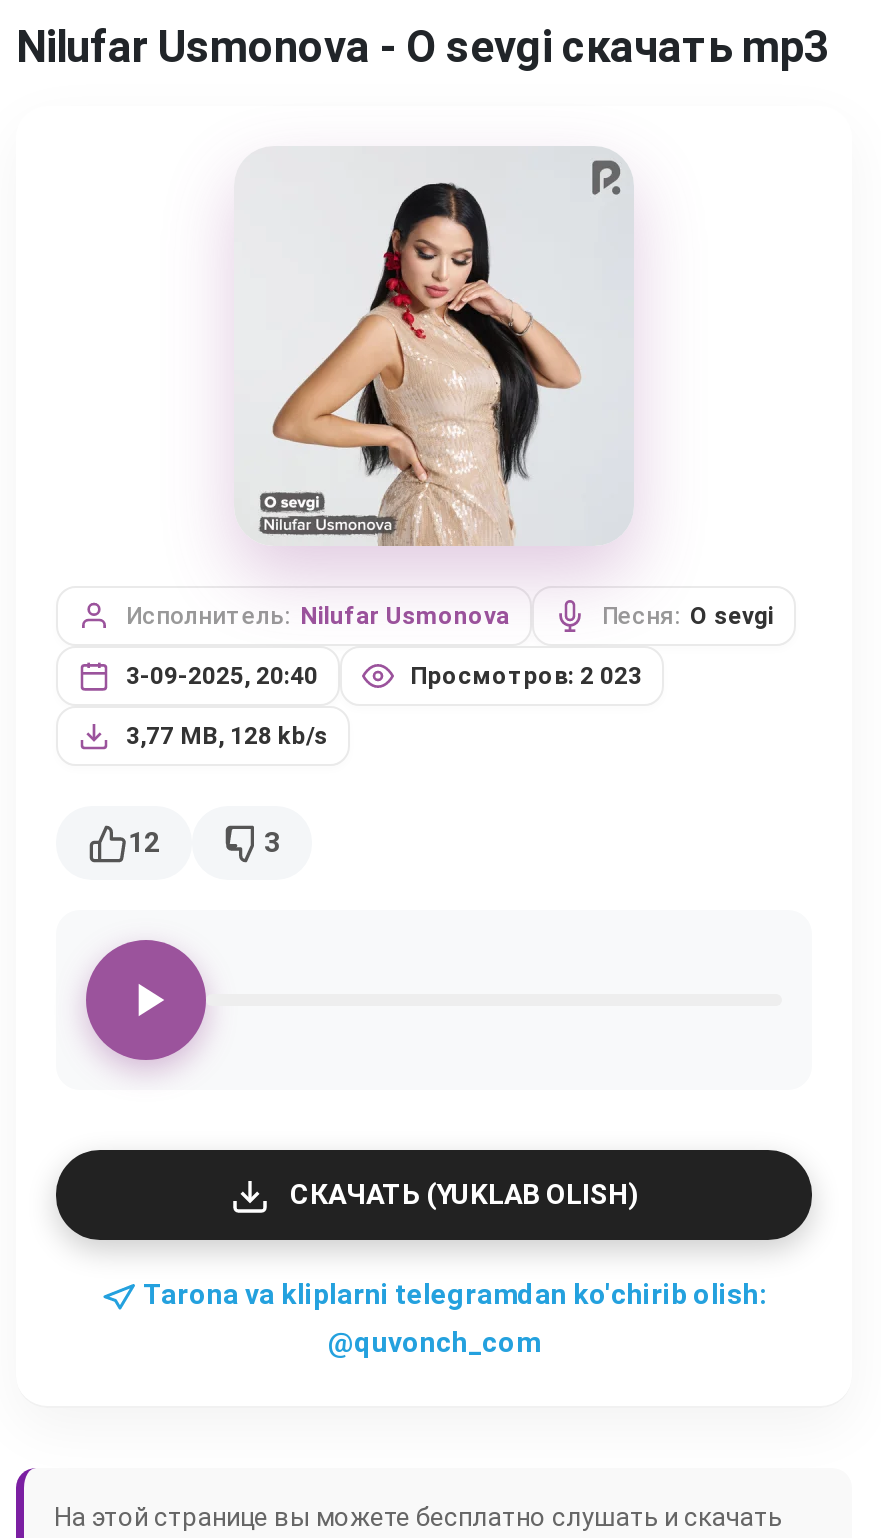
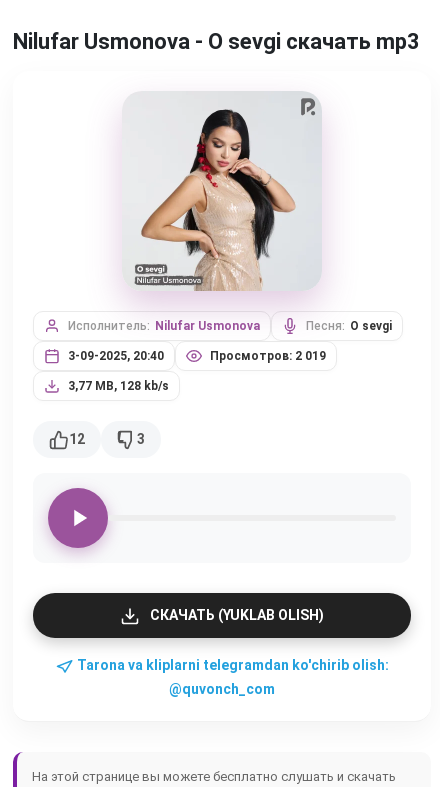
[410,662,642,690] Просмотров: 2 023 -> [210,349,326,363] Просмотров: 2 019

